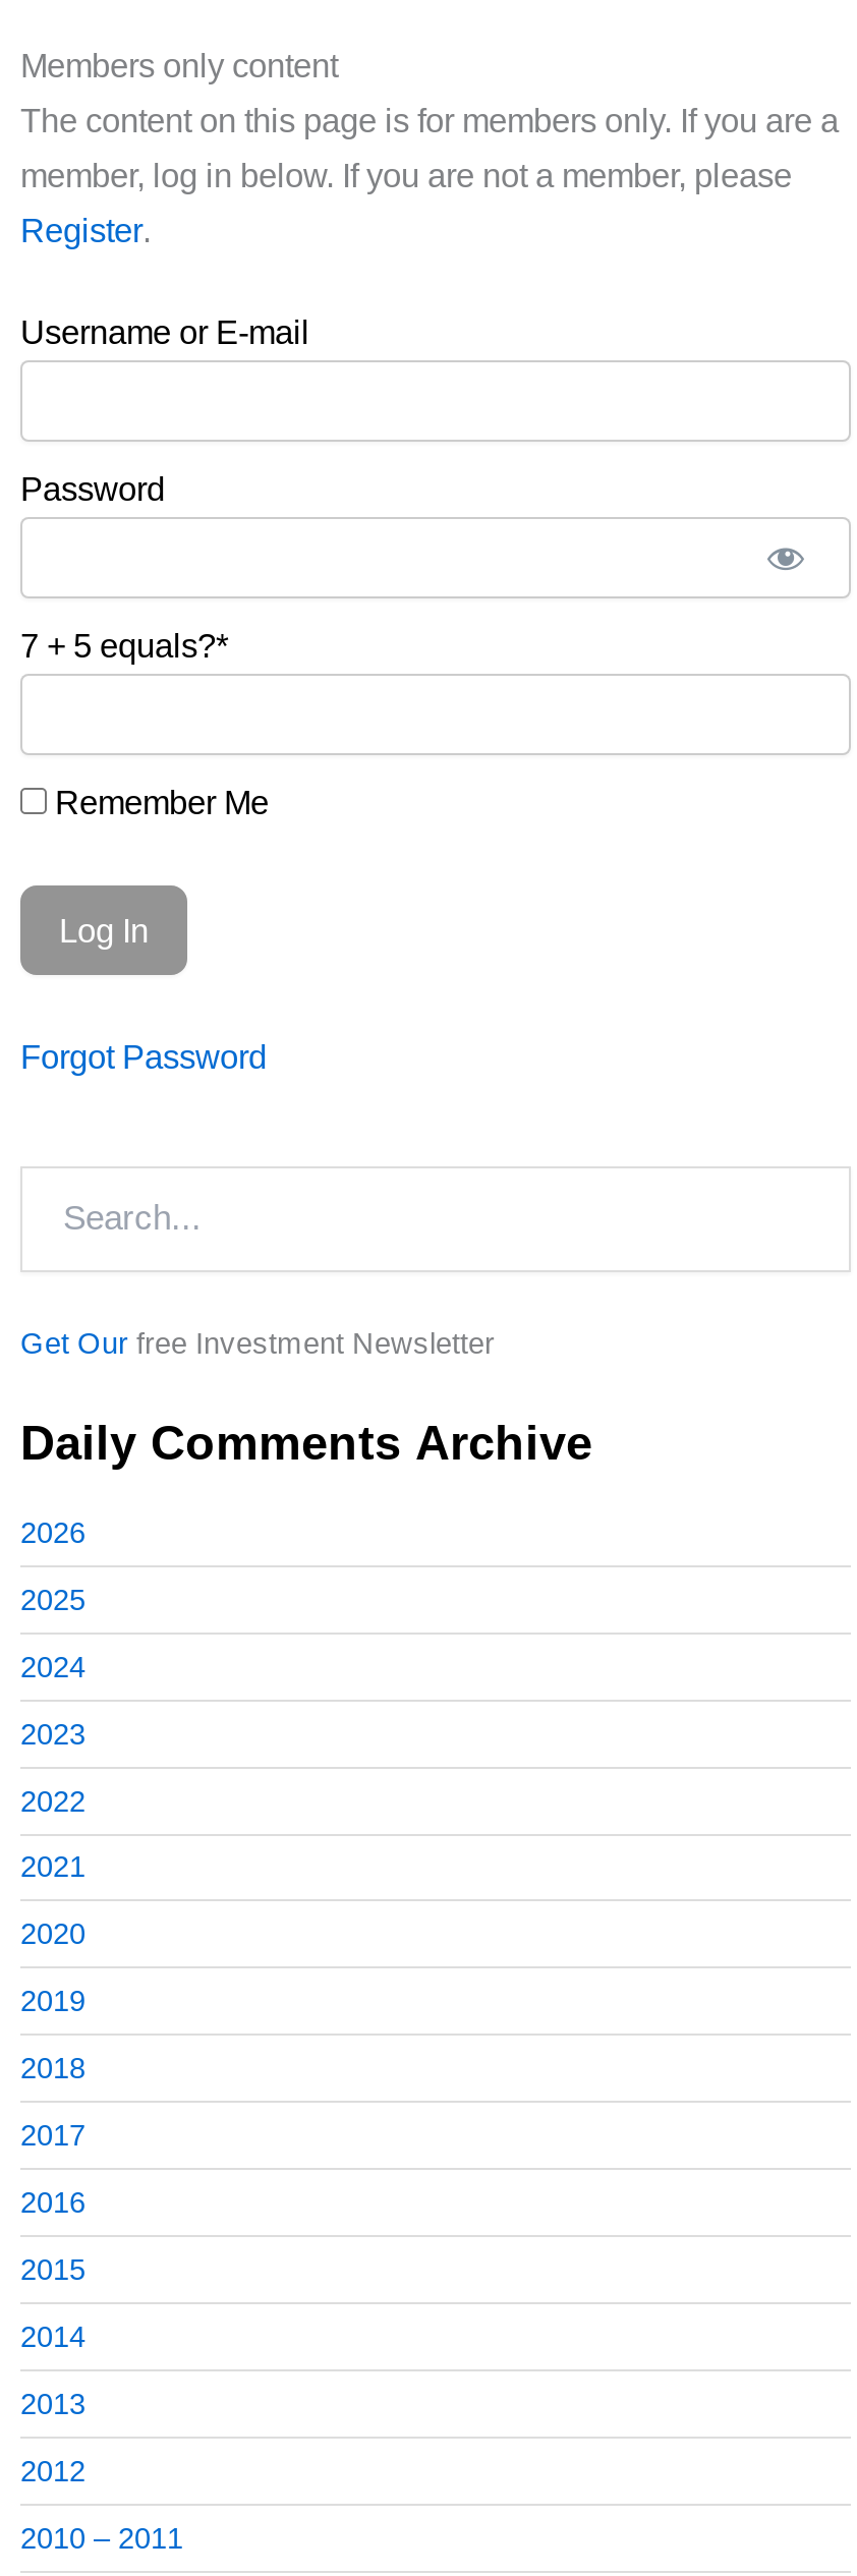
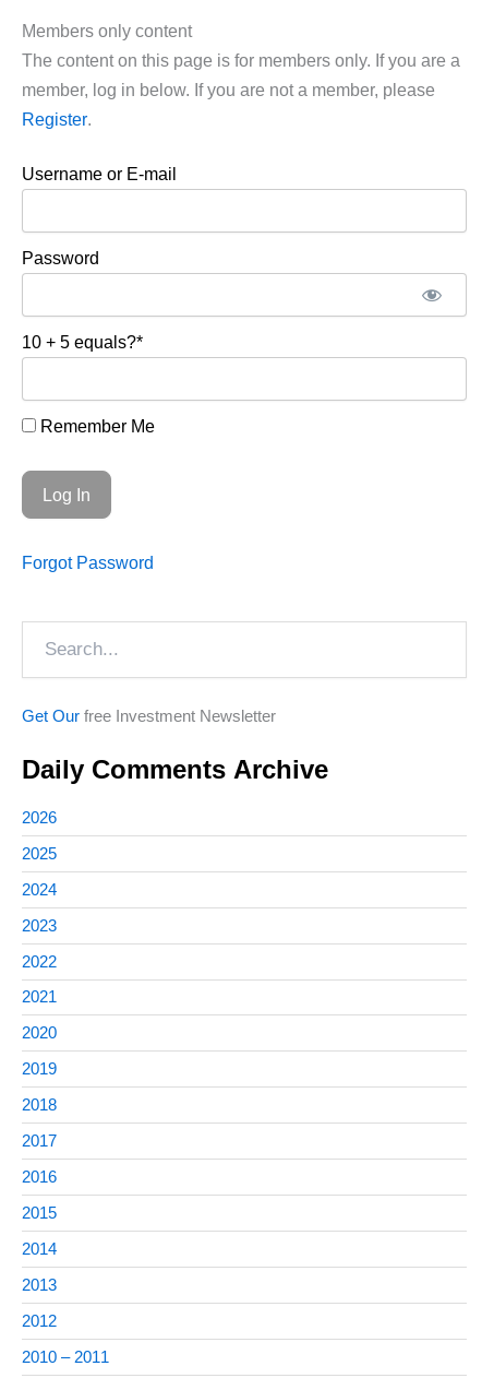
[20,627,228,663] 7 + 5 equals?* -> [22,332,143,351] 10 + 5 equals?*

